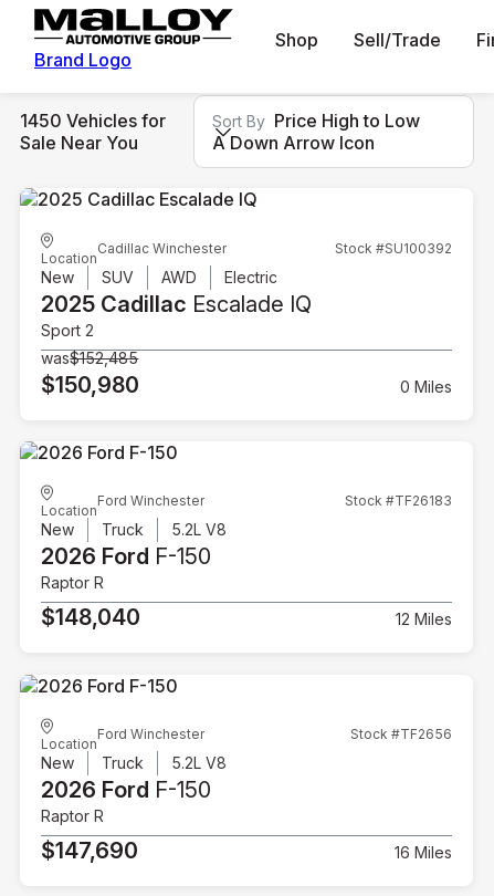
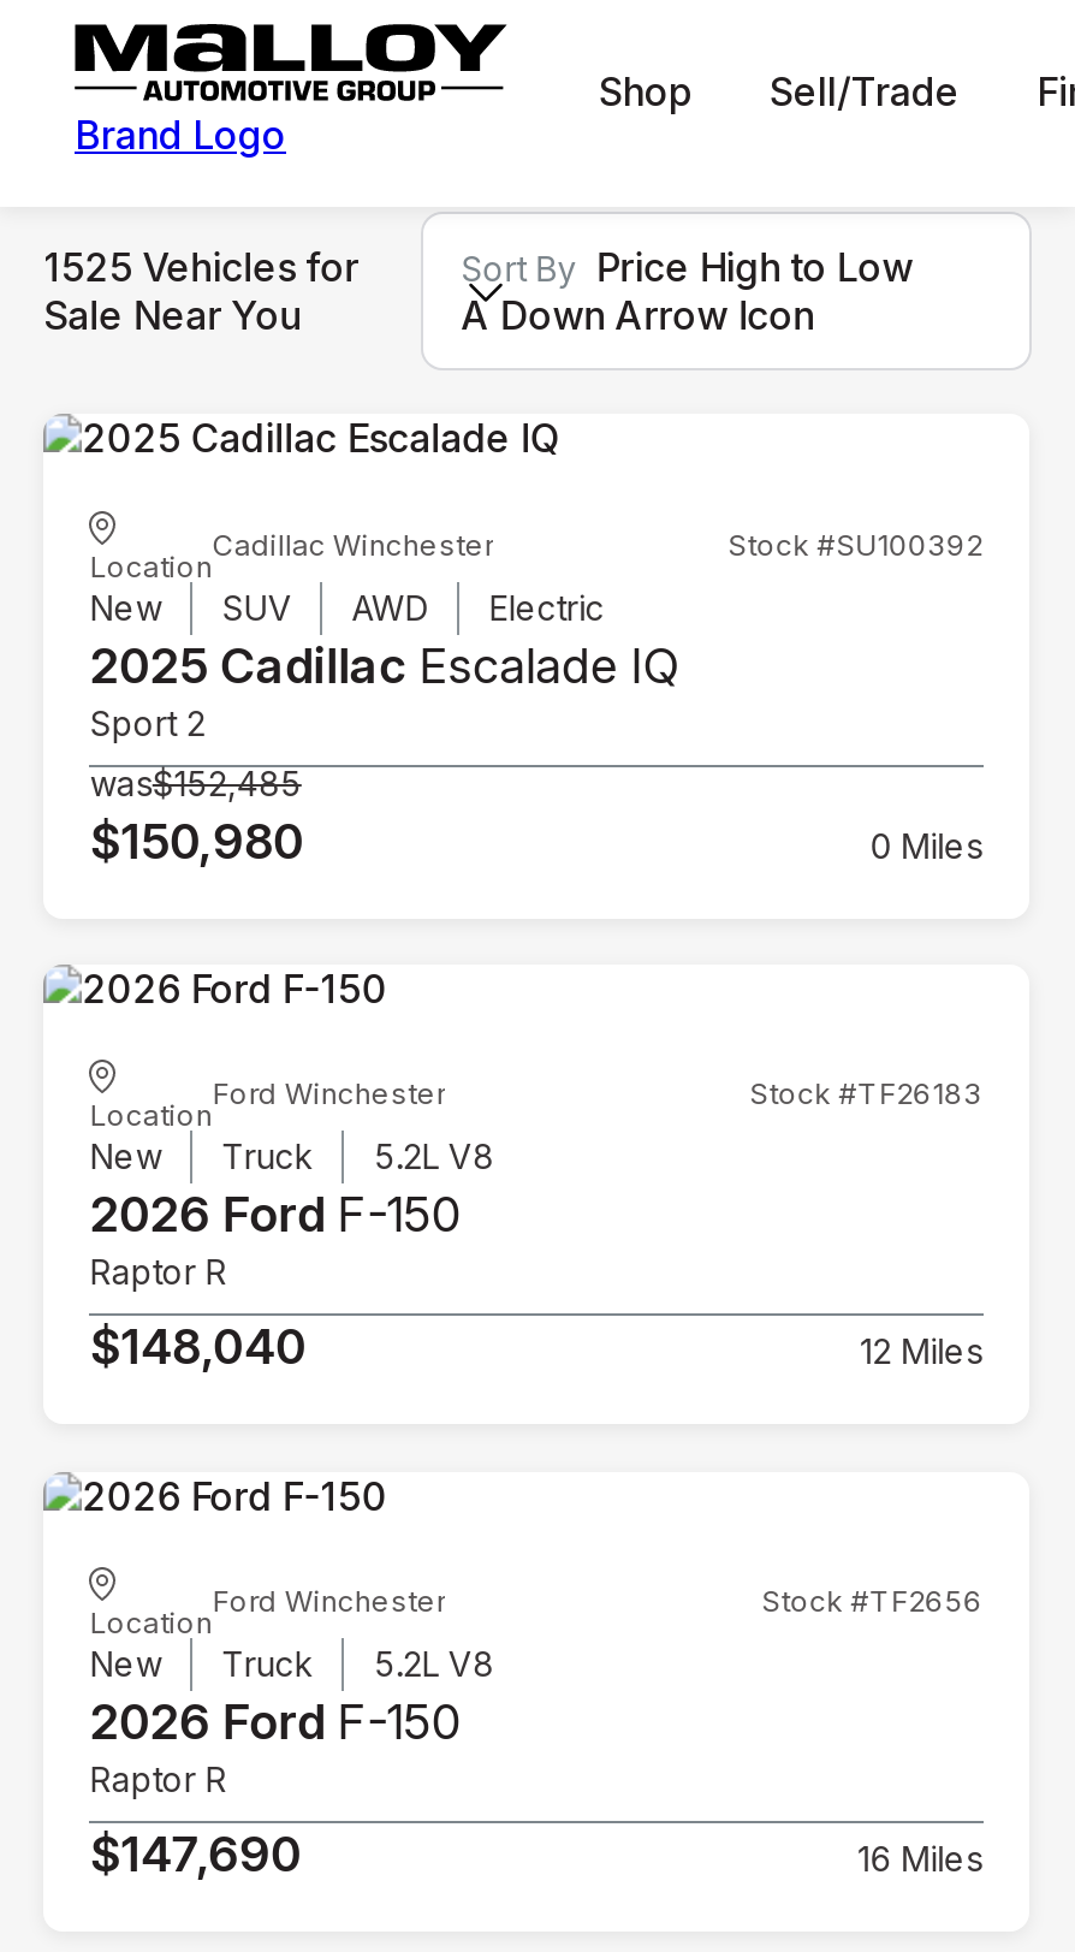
[20,110,166,132] 1450 Vehicles for -> [44,243,359,292] 1525 Vehicles for

